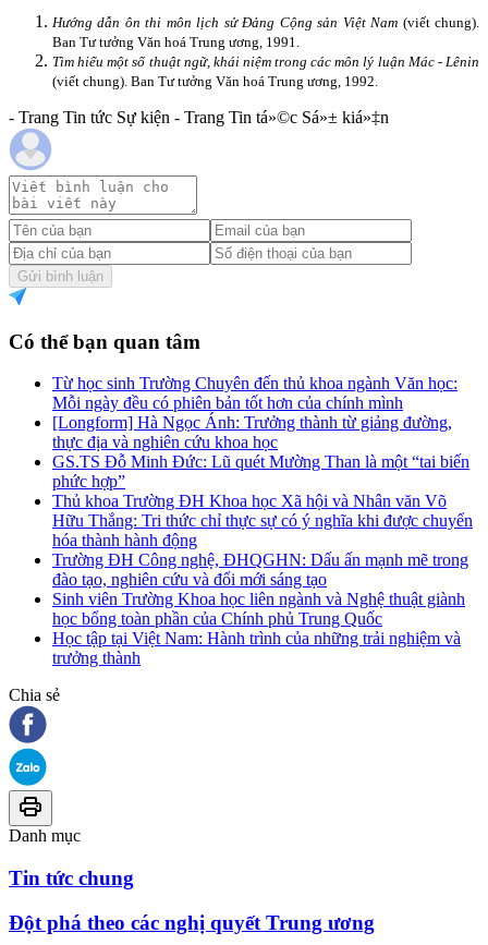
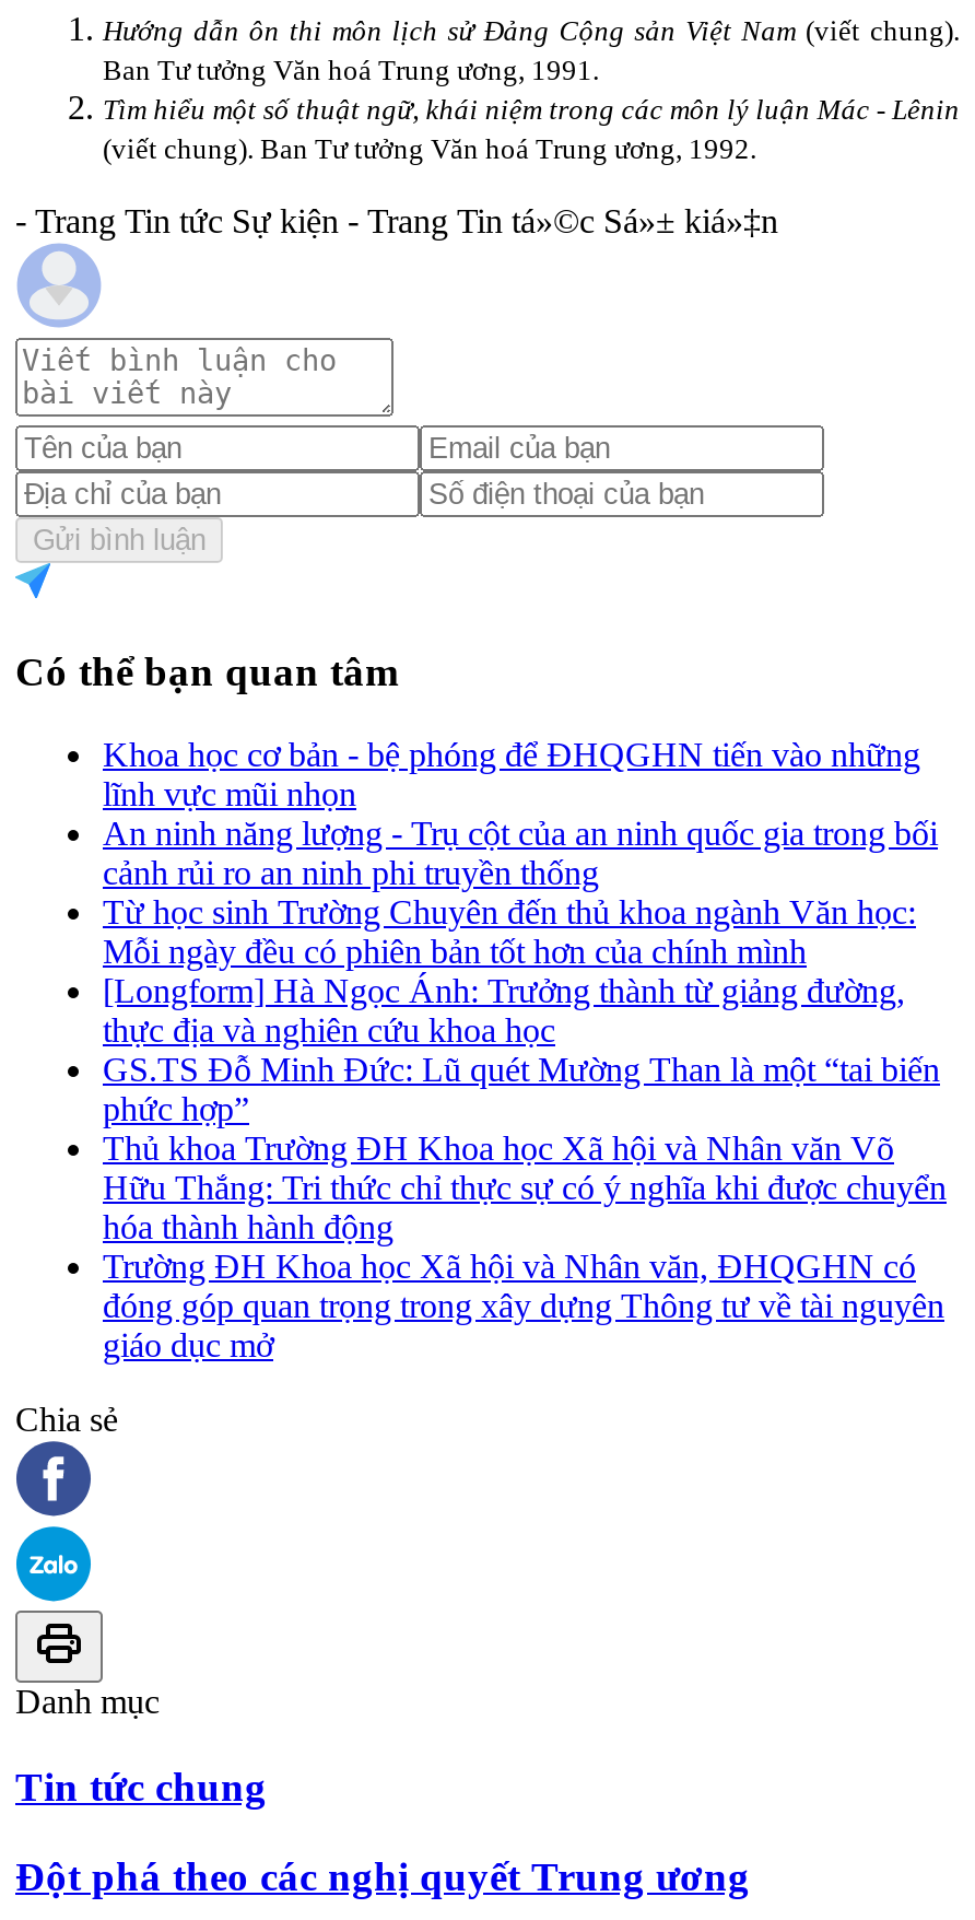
none -> [103,737,938,892] Khoa học cơ bản - bệ phóng để ĐHQGHN tiến vào những | lĩnh vực mũi nhọn | An ninh năng lượng - Trụ cột của an ninh quốc gia trong bối | cảnh rủi ro an ninh phi truyền thống
moved [52,374,473,550] -> [103,894,947,1246]: Từ học sinh Trường Chuyên đến thủ khoa ngành Văn học: | Mỗi ngày đều có phiên bản tốt hơn của chính mình | [Longform] Hà Ngọc Ánh: Trưởng thành từ giảng đường, | ... | Hữu Thắng: Tri thức chỉ thực sự có ý nghĩa khi được chuyển | hóa thành hành động
[52,551,468,667] Trường ĐH Công nghệ, ĐHQGHN: Dấu ấn mạnh mẽ trong | đào tạo, nghiên cứu và đổi mới sáng tạo | Sinh viên Trường Khoa học liên ngành và Nghệ thuật giành | học bổng toàn phần của Chính phủ Trung Quốc | Học tập tại Việt Nam: Hành trình của những trải nghiệm và | trưởng thành -> [103,1248,944,1364] Trường ĐH Khoa học Xã hội và Nhân văn, ĐHQGHN có | đóng góp quan trọng trong xây dựng Thông tư về tài nguyên | giáo dục mở

